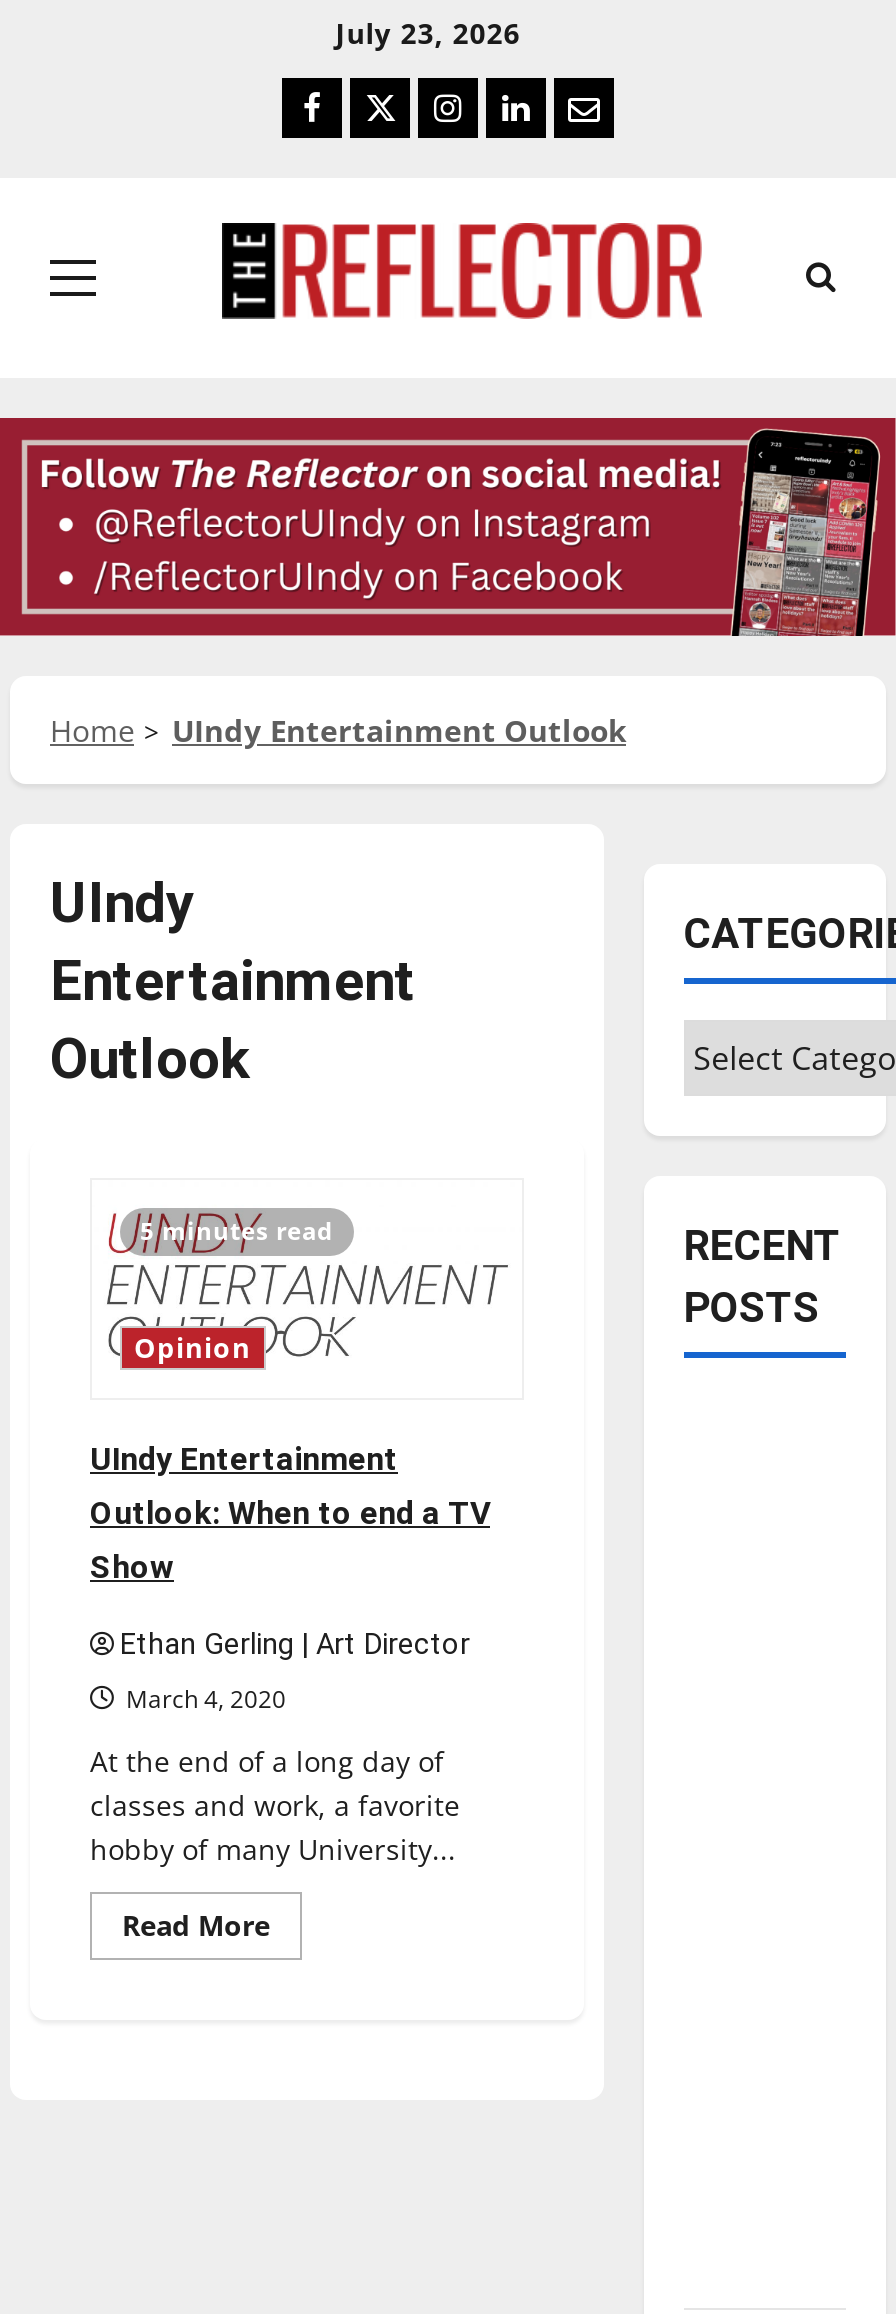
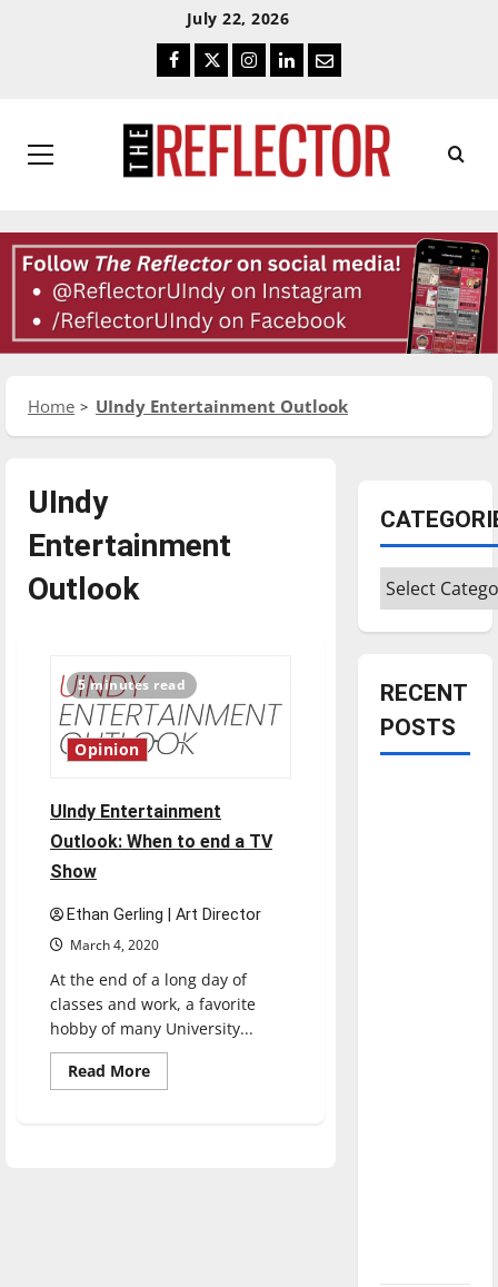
[336,14,520,52] July 23, 2026 -> [187,8,289,29] July 22, 2026

